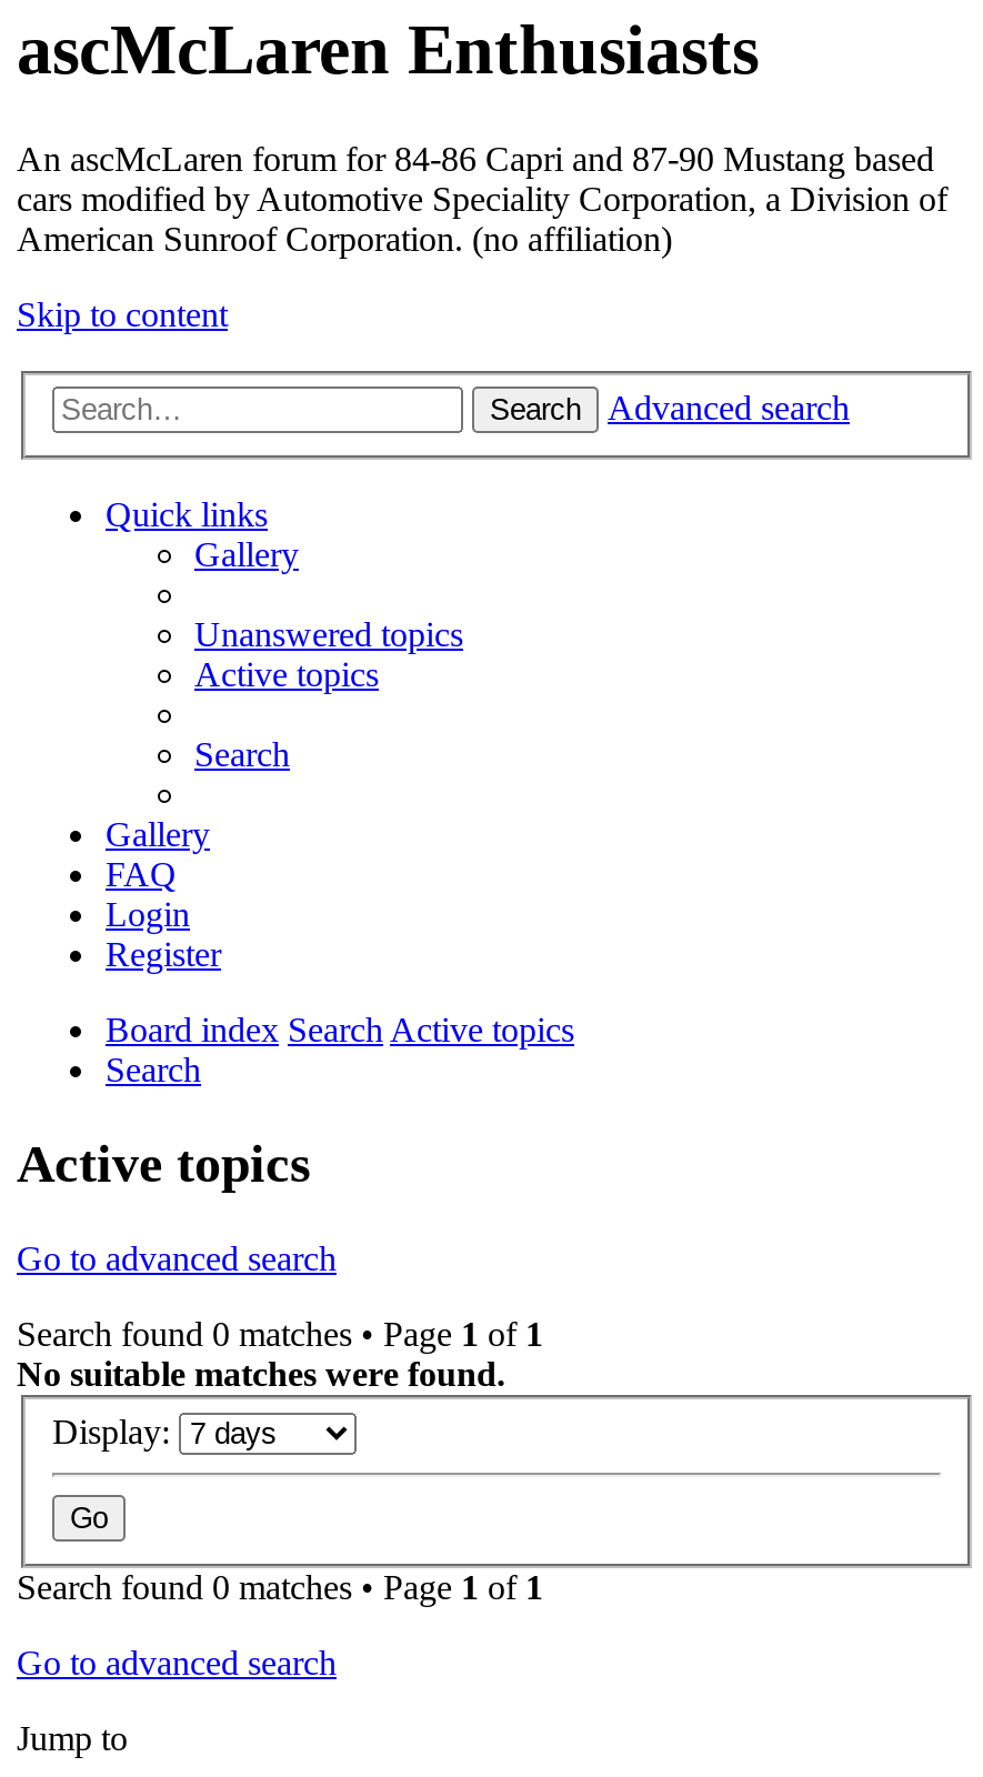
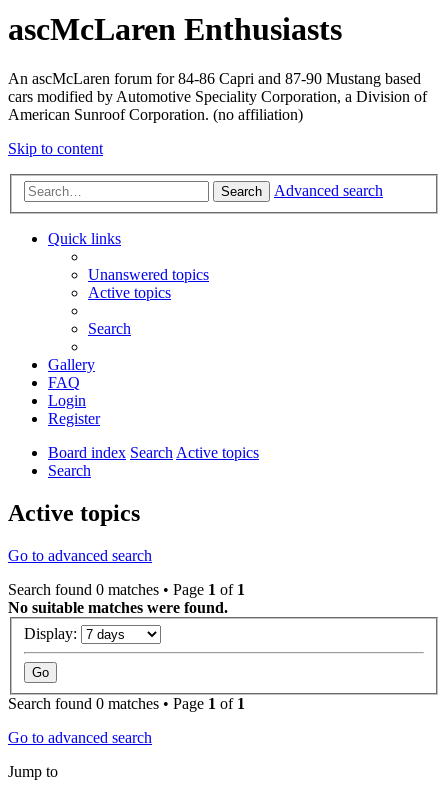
[194,536,299,574] Gallery -> none

